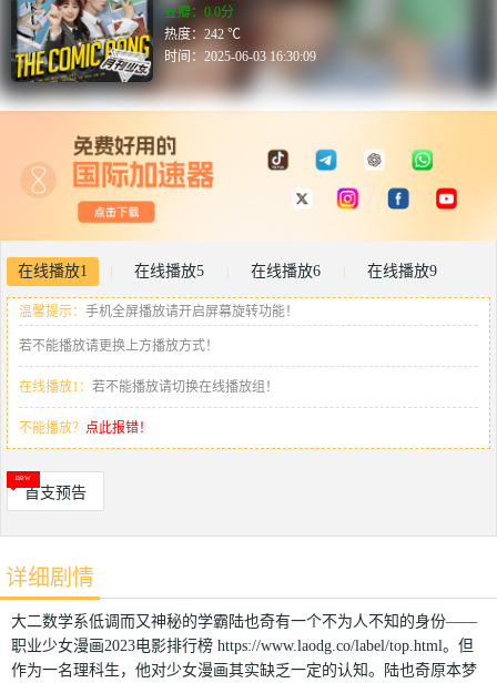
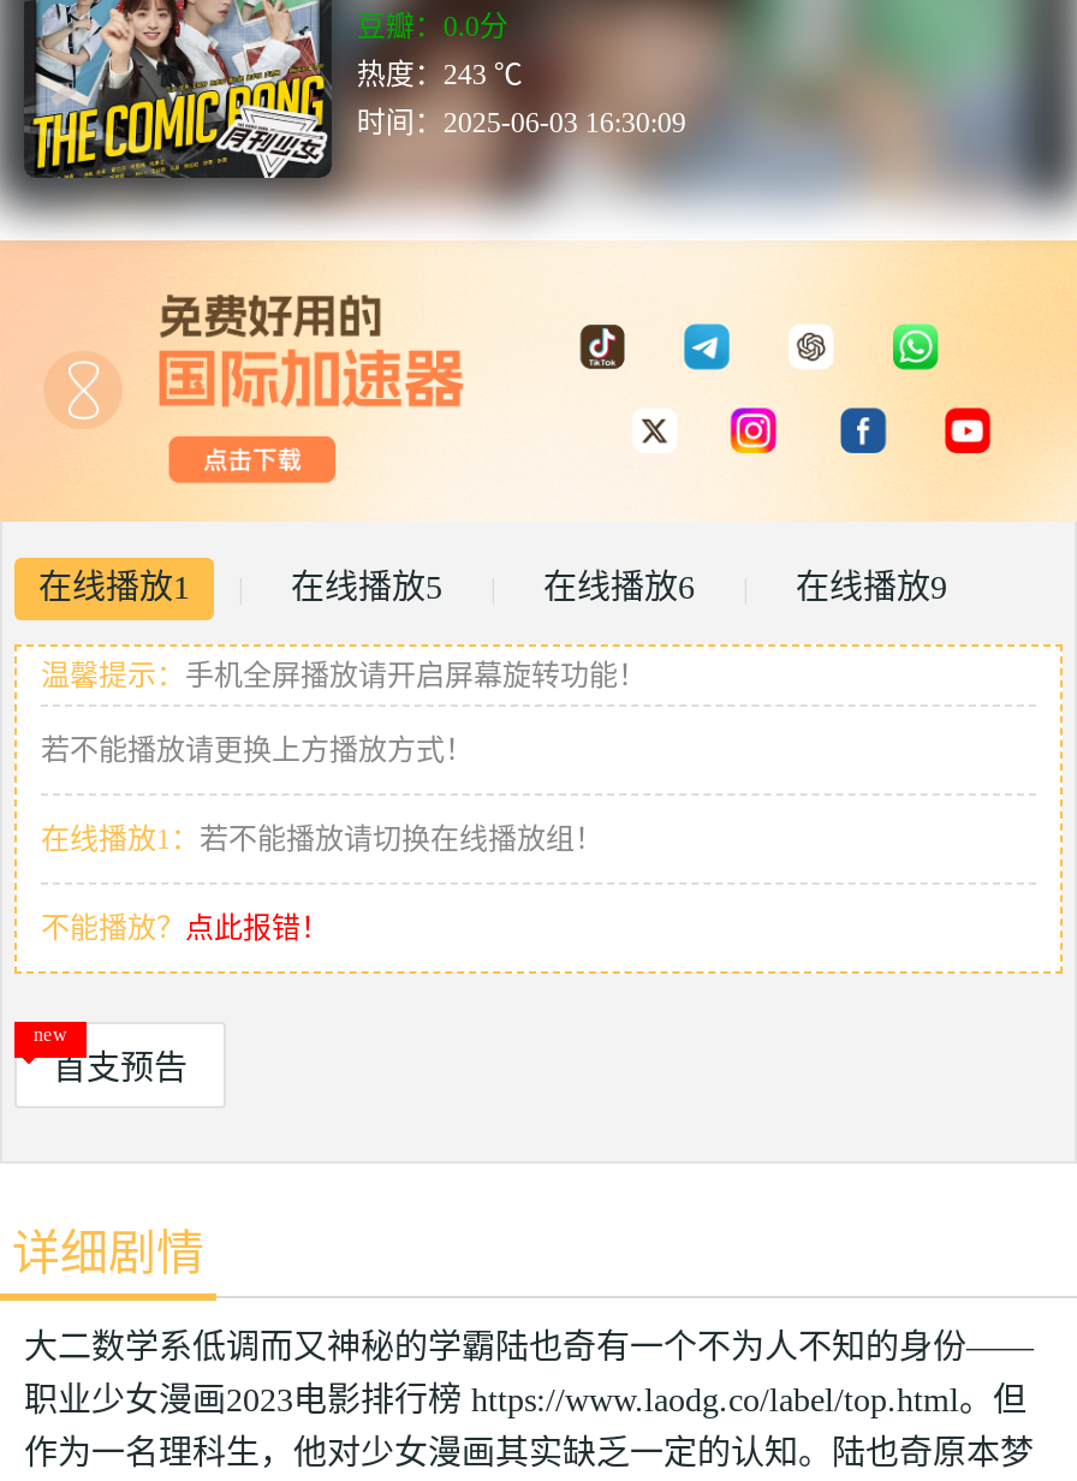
[165,27,241,42] 热度：242 ℃ -> [357,58,523,91] 热度：243 ℃

